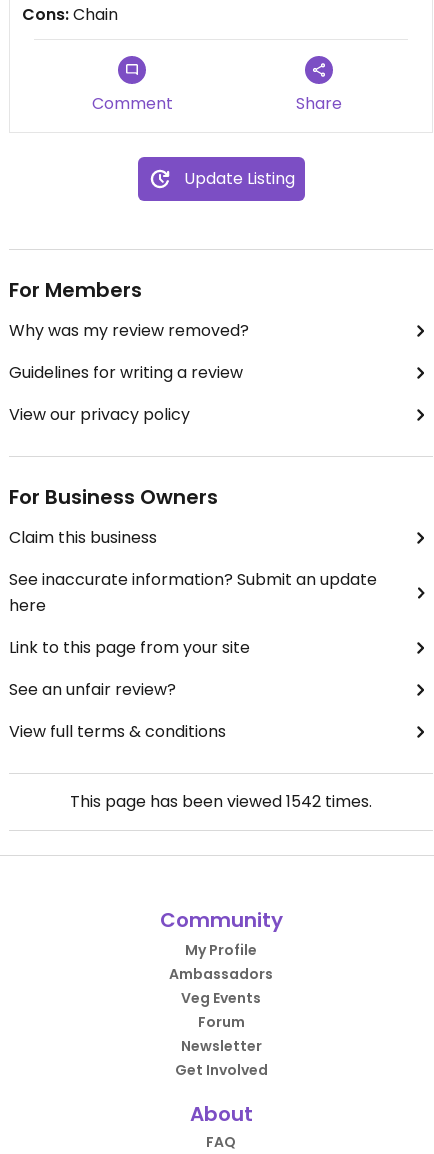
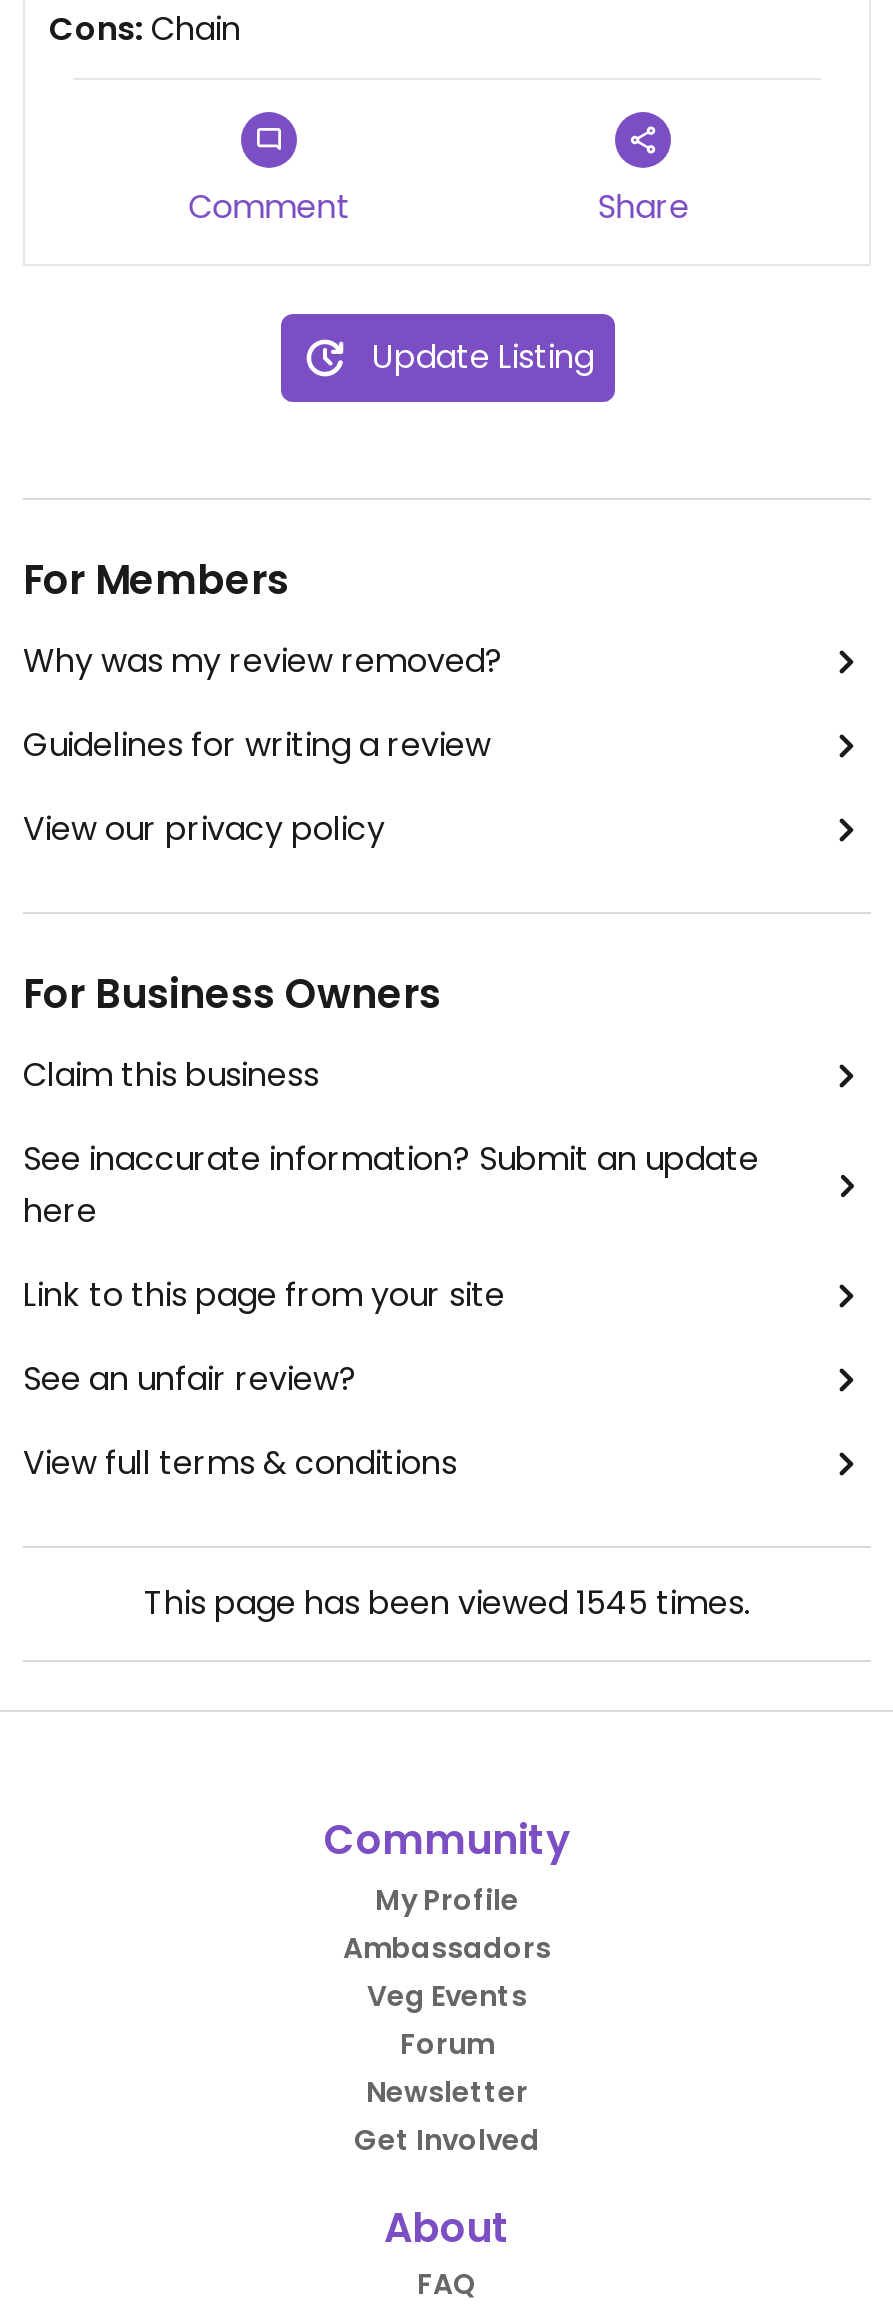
[70,790,372,813] This page has been viewed 1542 times. -> [144,1580,750,1626] This page has been viewed 1545 times.

